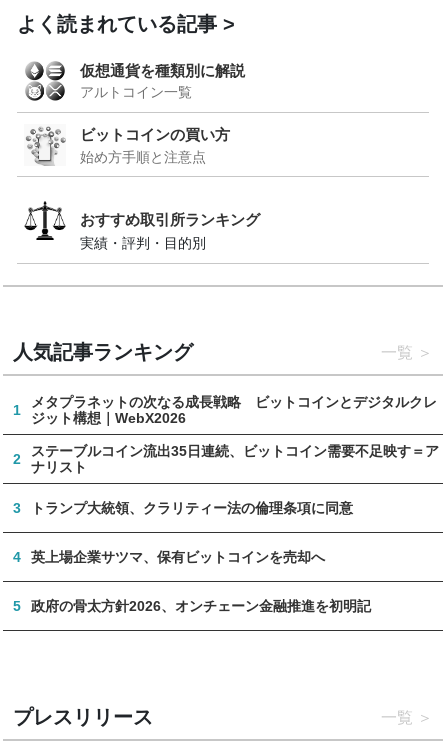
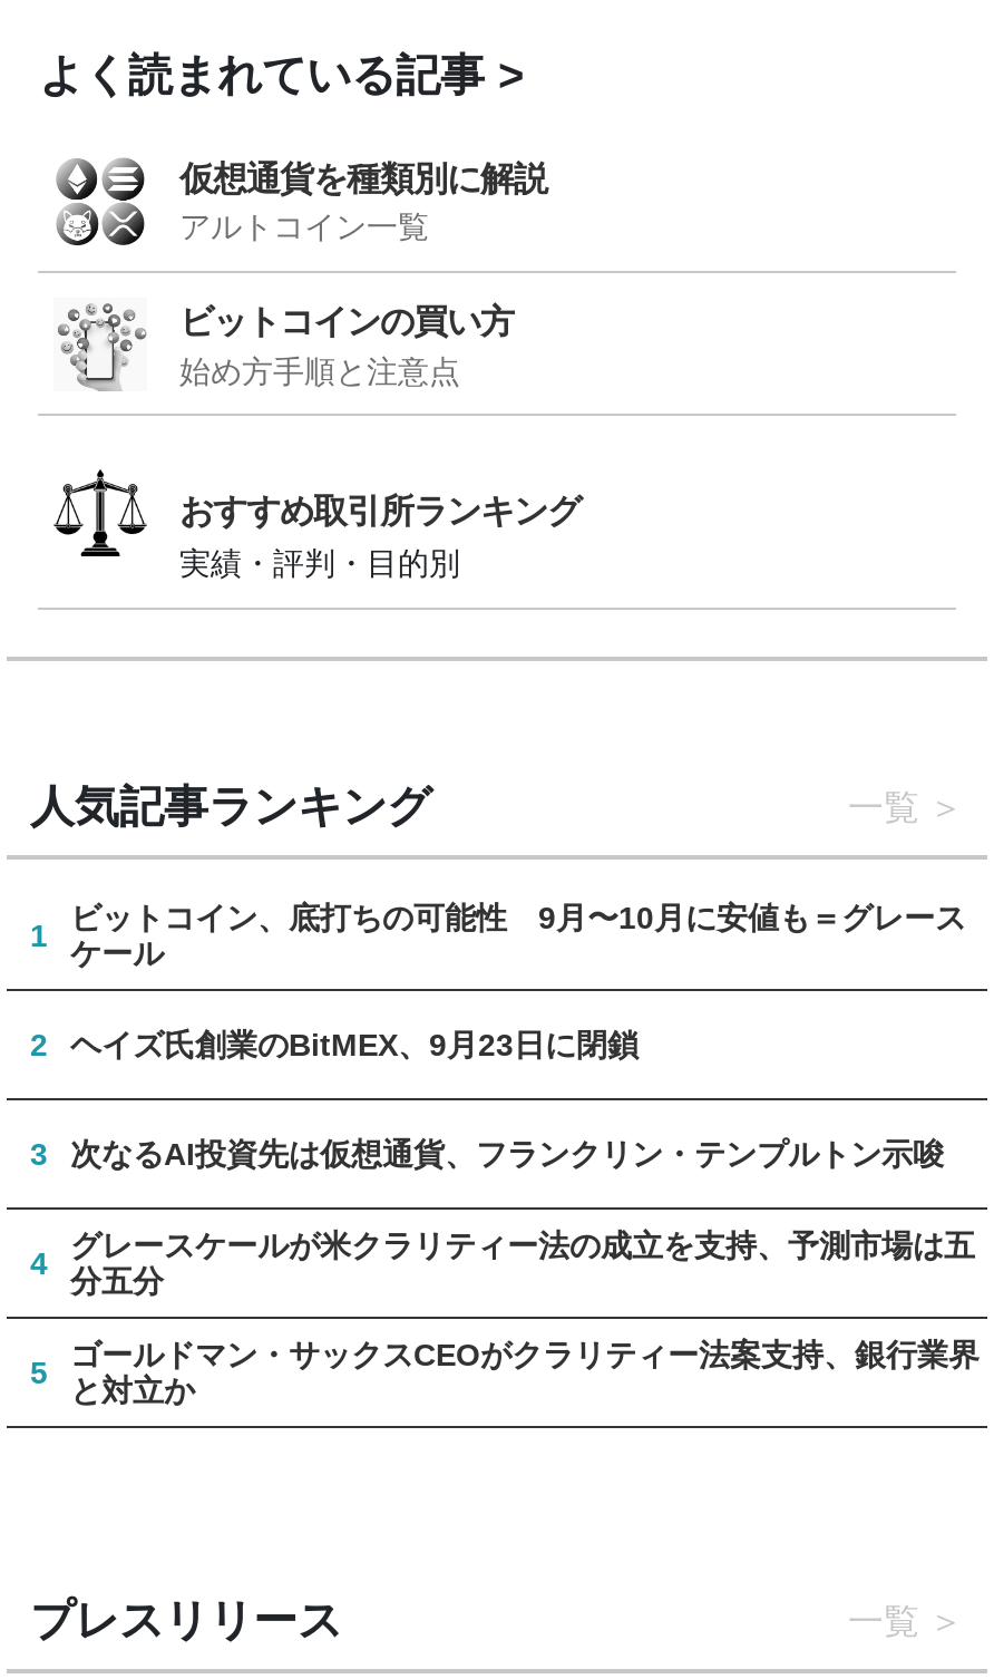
[31,394,437,426] メタプラネットの次なる成長戦略 ビットコインとデジタルクレ | ジット構想｜WebX2026 -> [70,901,966,972] ビットコイン、底打ちの可能性 9月〜10月に安値も＝グレース | ケール
[31,443,439,475] ステーブルコイン流出35日連続、ビットコイン需要不足映す＝ア | ナリスト -> [70,1028,639,1064] ヘイズ氏創業のBitMEX、9月23日に閉鎖
[31,500,353,516] トランプ大統領、クラリティー法の倫理条項に同意 -> [70,1137,944,1173] 次なるAI投資先は仮想通貨、フランクリン・テンプルトン示唆
[31,549,325,565] 英上場企業サツマ、保有ビットコインを売却へ -> [70,1229,975,1300] グレースケールが米クラリティー法の成立を支持、予測市場は五 | 分五分
[31,598,371,614] 政府の骨太方針2026、オンチェーン金融推進を初明記 -> [70,1338,980,1409] ゴールドマン・サックスCEOがクラリティー法案支持、銀行業界 | と対立か

